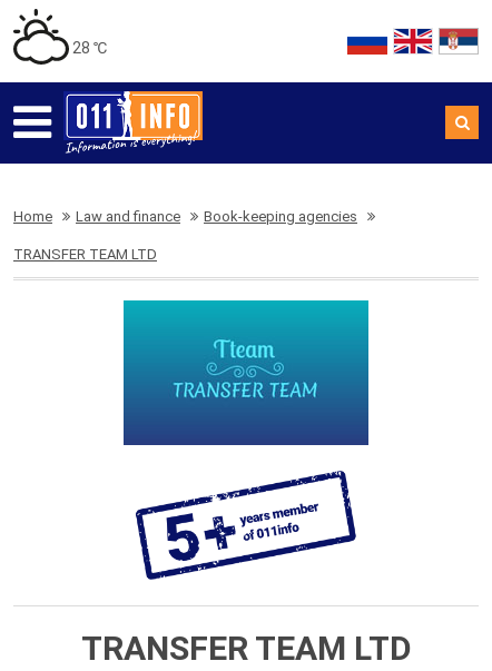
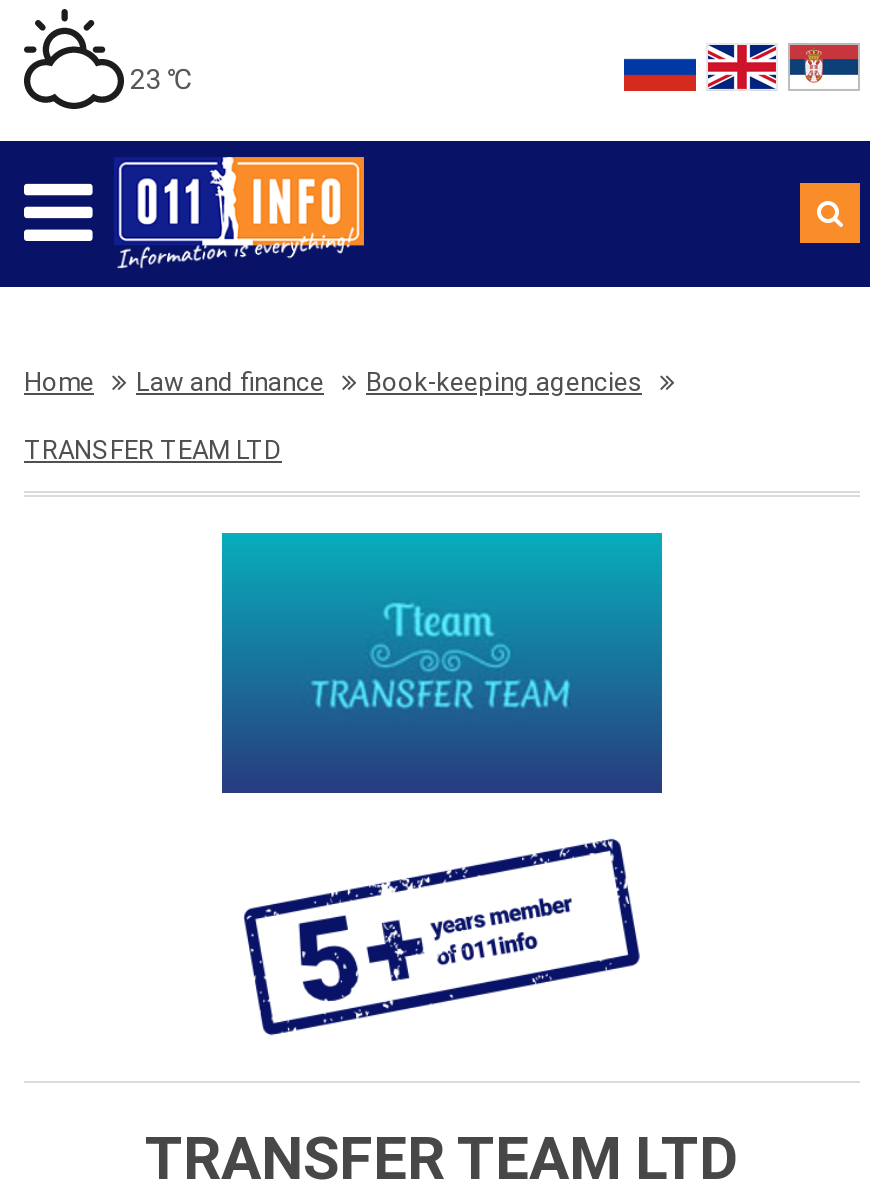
[69,39,107,57] 28 ℃ -> [124,63,192,95] 23 ℃

